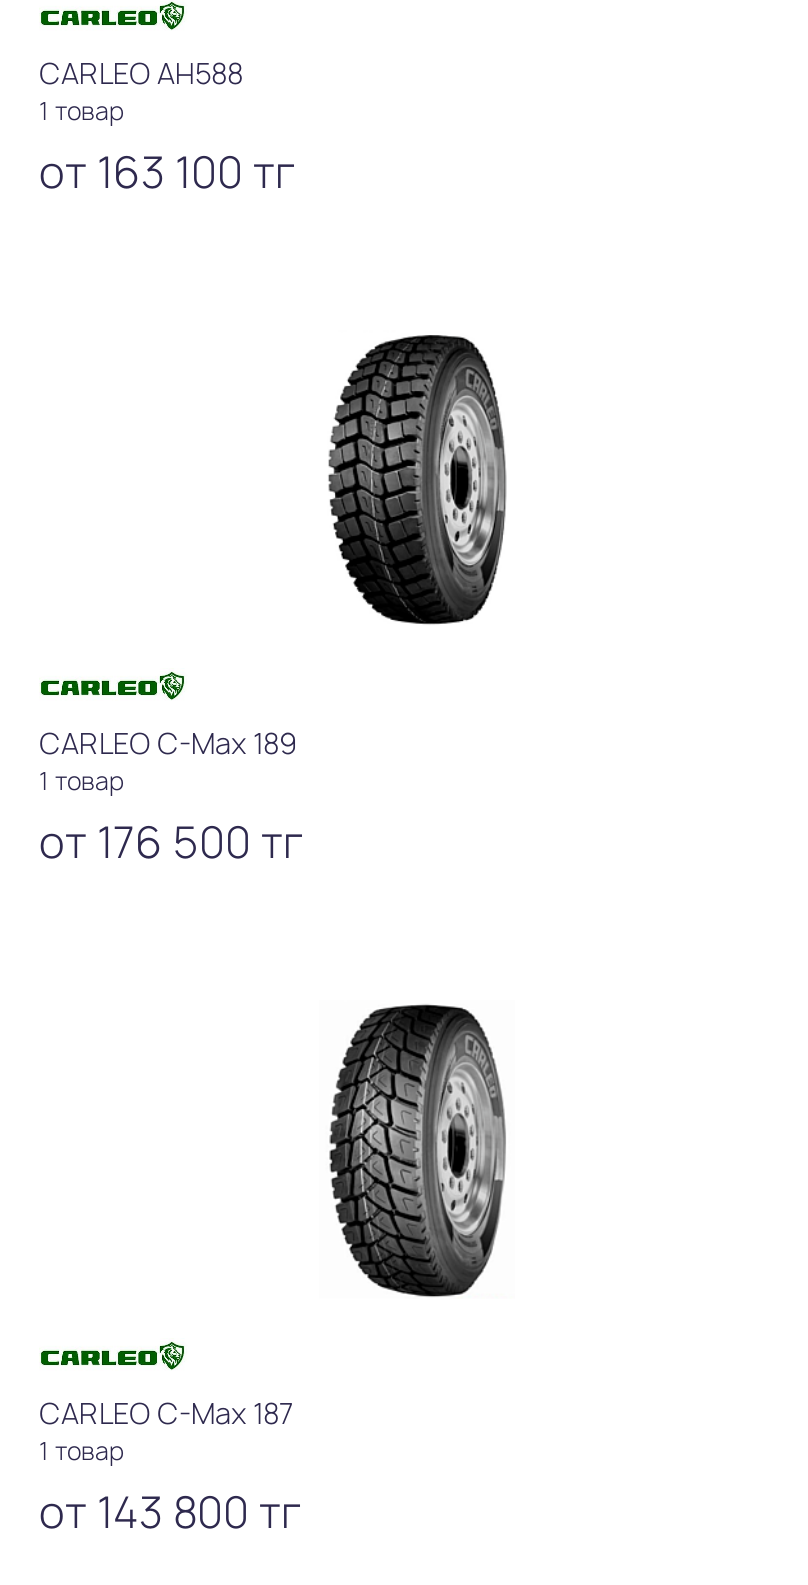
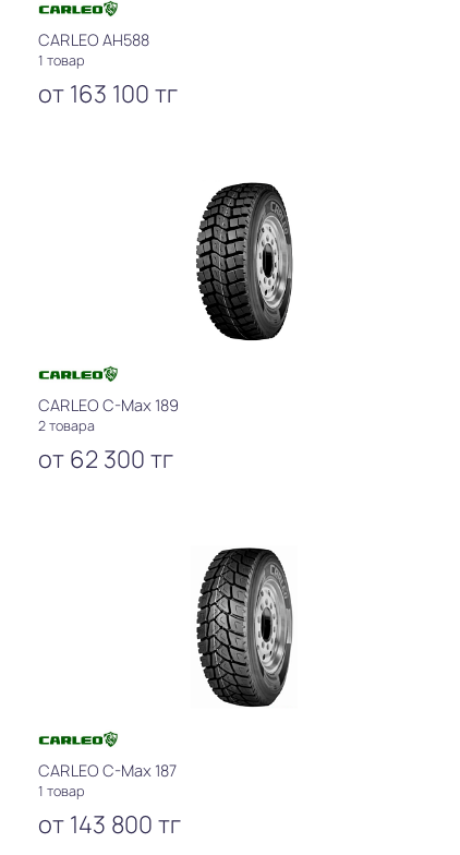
[39,764,303,872] 1 товар | от 176 500 тг -> [38,417,173,475] 2 товара | от 62 300 тг

